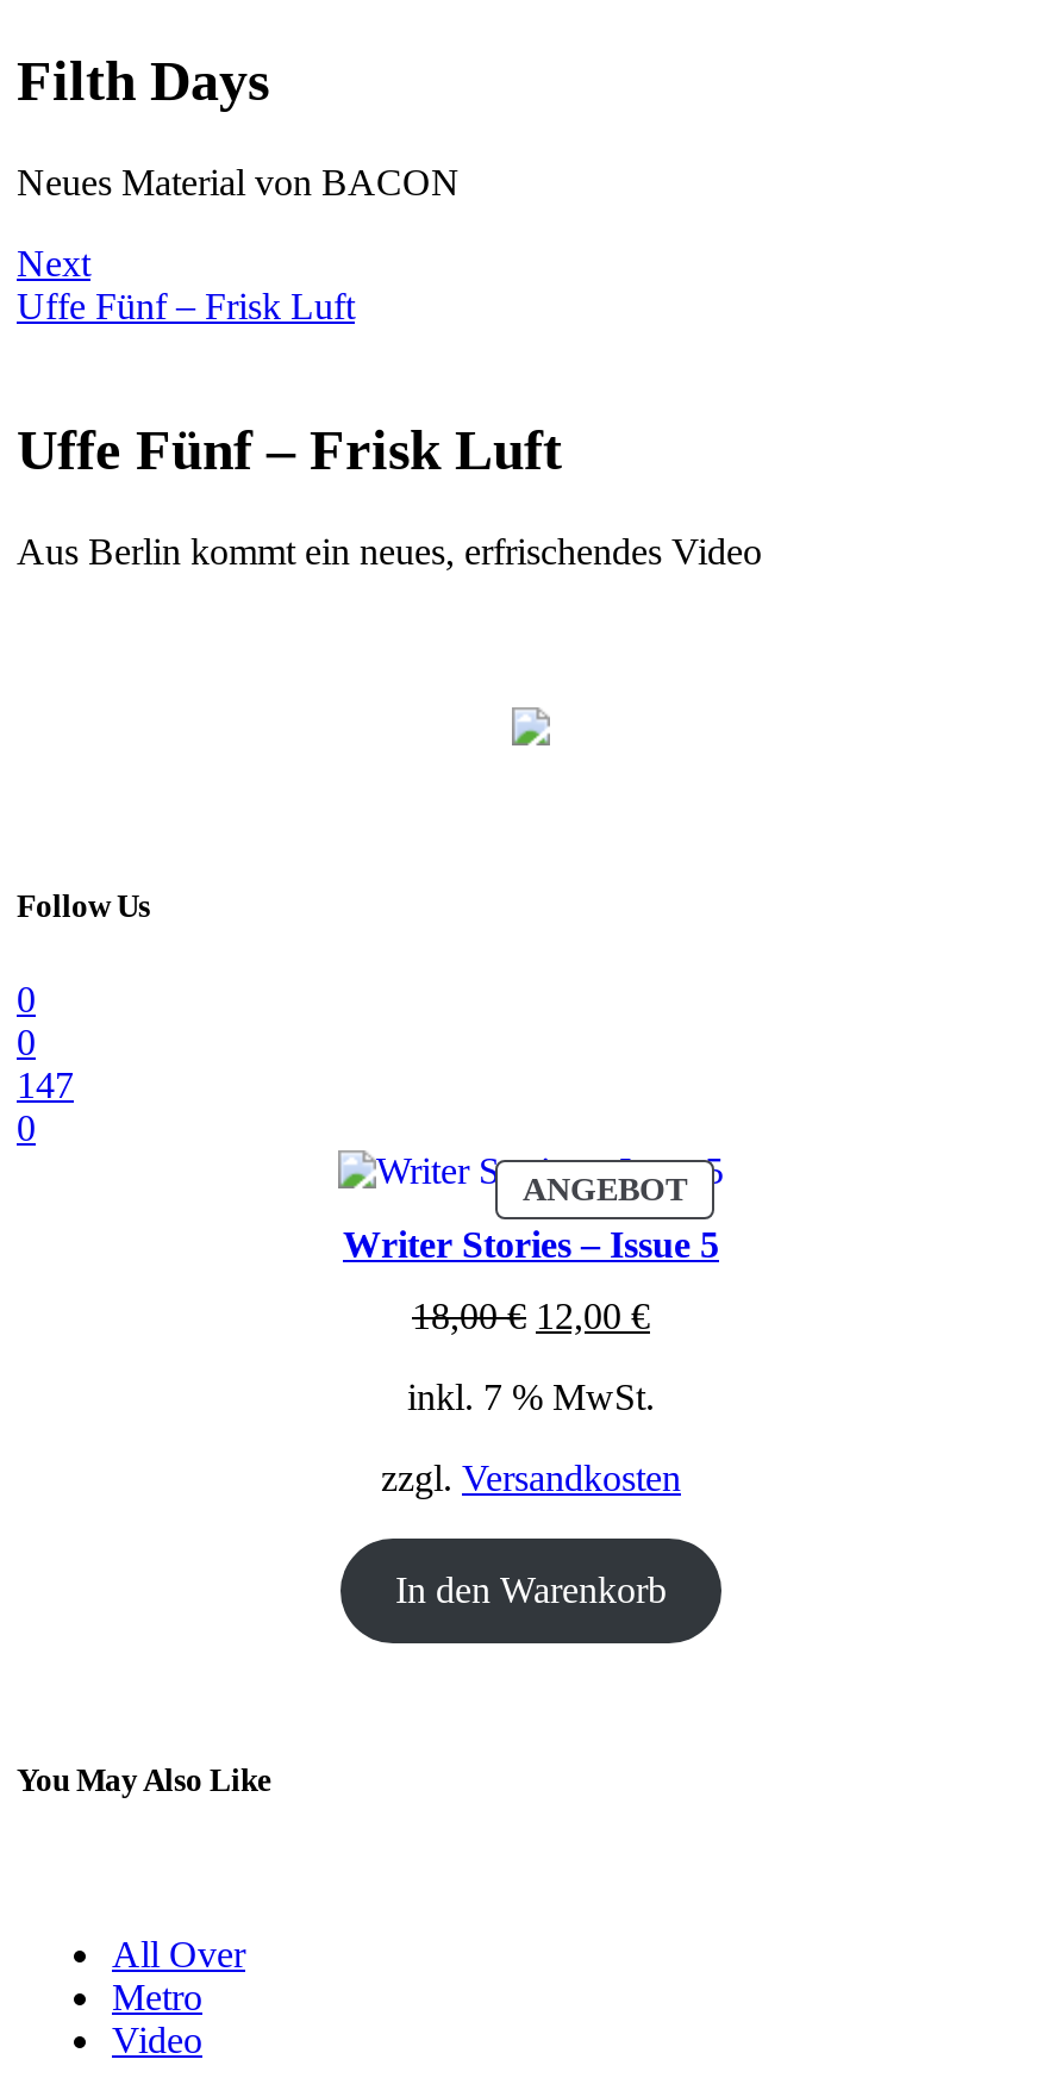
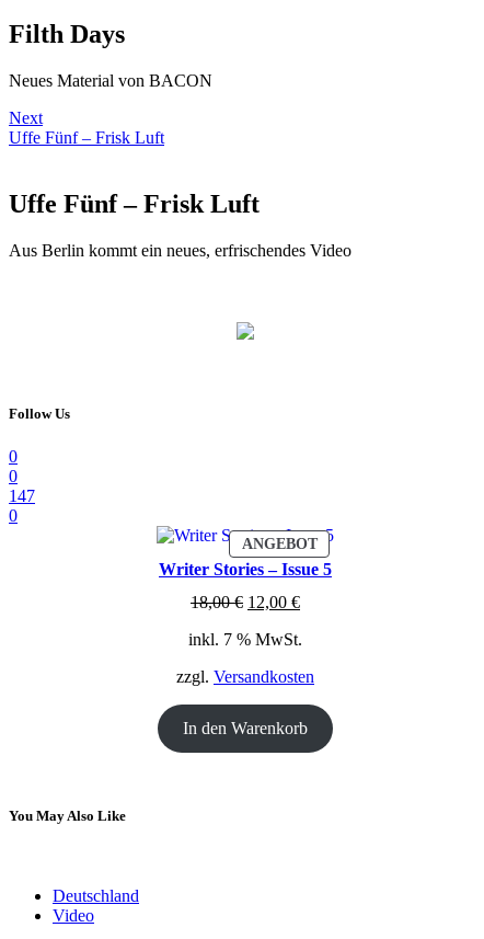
[112,1934,245,2017] All Over | Metro -> [53,886,139,905] Deutschland

